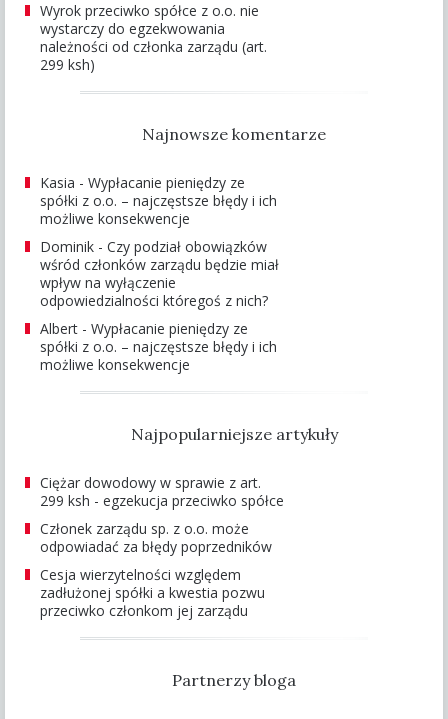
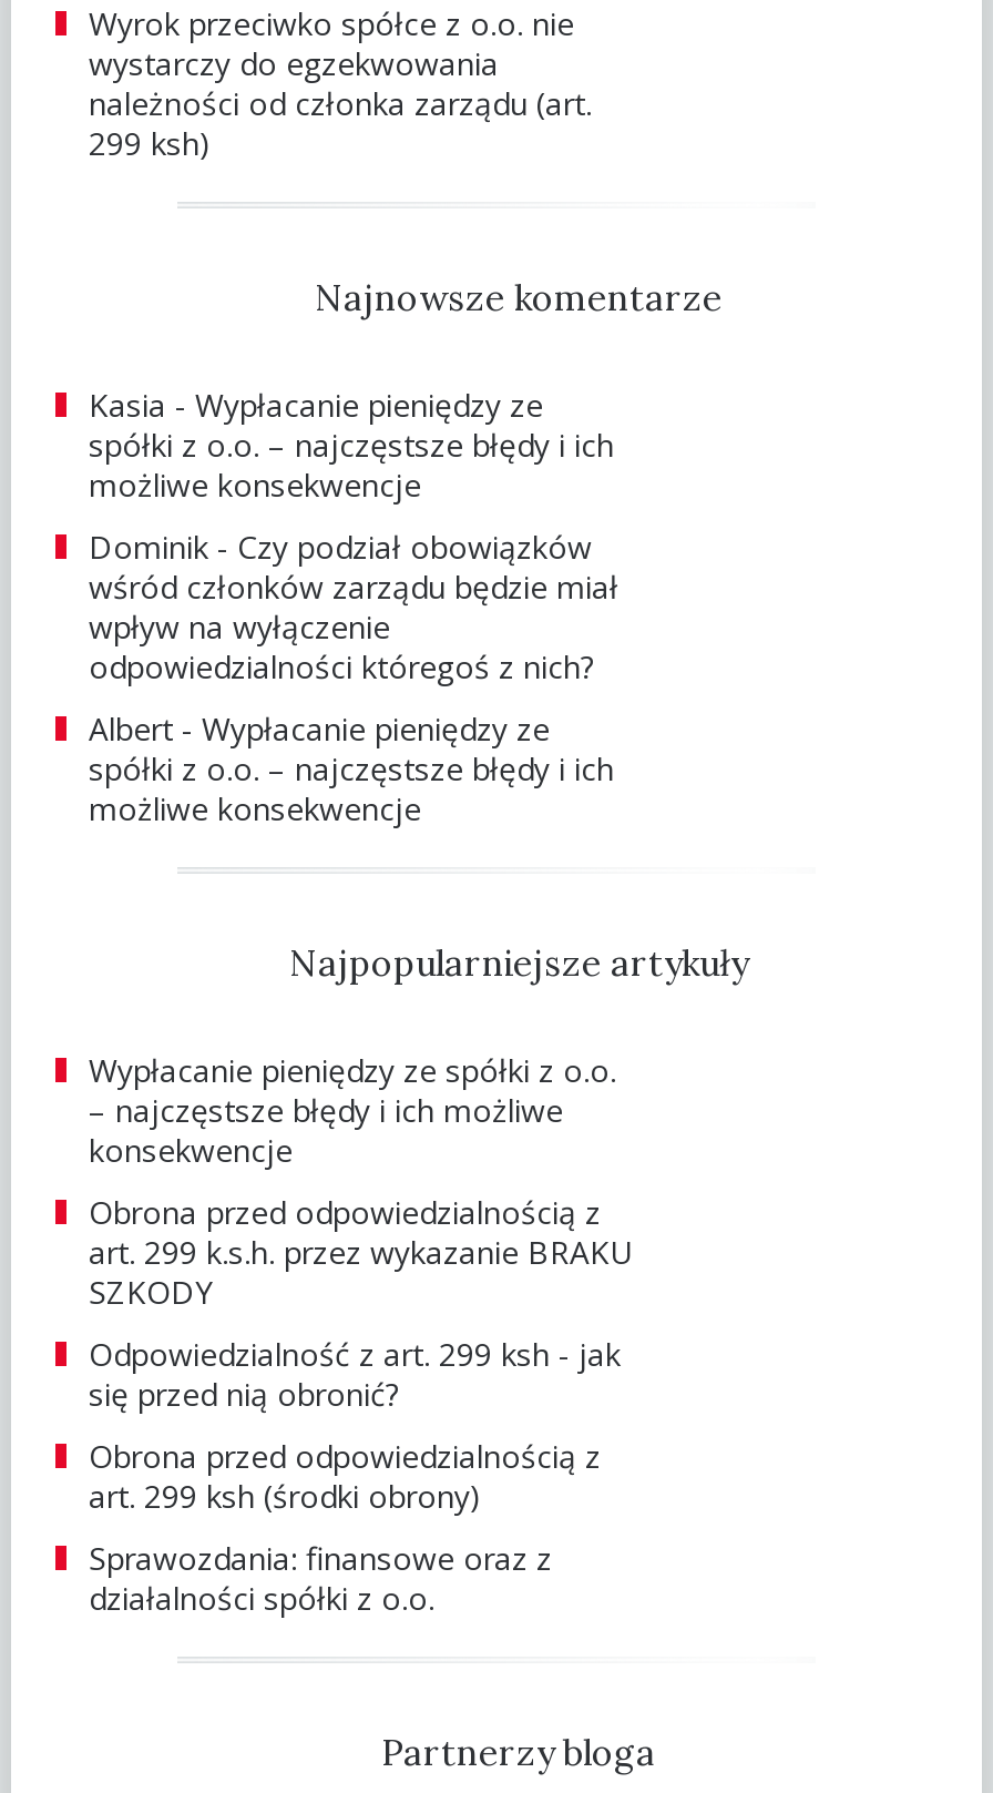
[40,473,284,620] Ciężar dowodowy w sprawie z art. | 299 ksh - egzekucja przeciwko spółce | Członek zarządu sp. z o.o. może | odpowiadać za błędy poprzedników | Cesja wierzytelności względem | zadłużonej spółki a kwestia pozwu | przeciwko członkom jej zarządu -> [89,1049,632,1619] Wypłacanie pieniędzy ze spółki z o.o. | – najczęstsze błędy i ich możliwe | konsekwencje | Obrona przed odpowiedzialnością z | art. 299 k.s.h. przez wykazanie BRAKU | SZKODY | Odpowiedzialność z art. 299 ksh - jak | się przed nią obronić? | Obrona przed odpowiedzialnością z | art. 299 ksh (środki obrony) | Sprawozdania: finansowe oraz z | działalności spółki z o.o.

